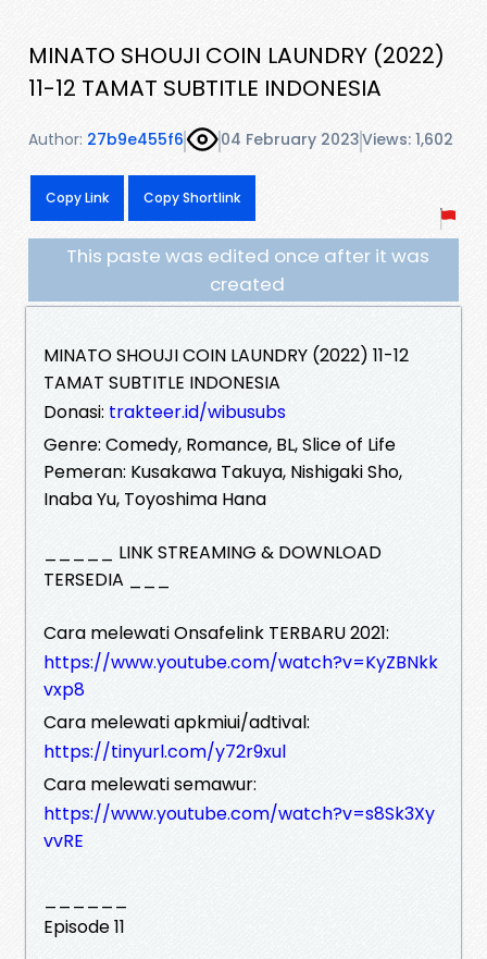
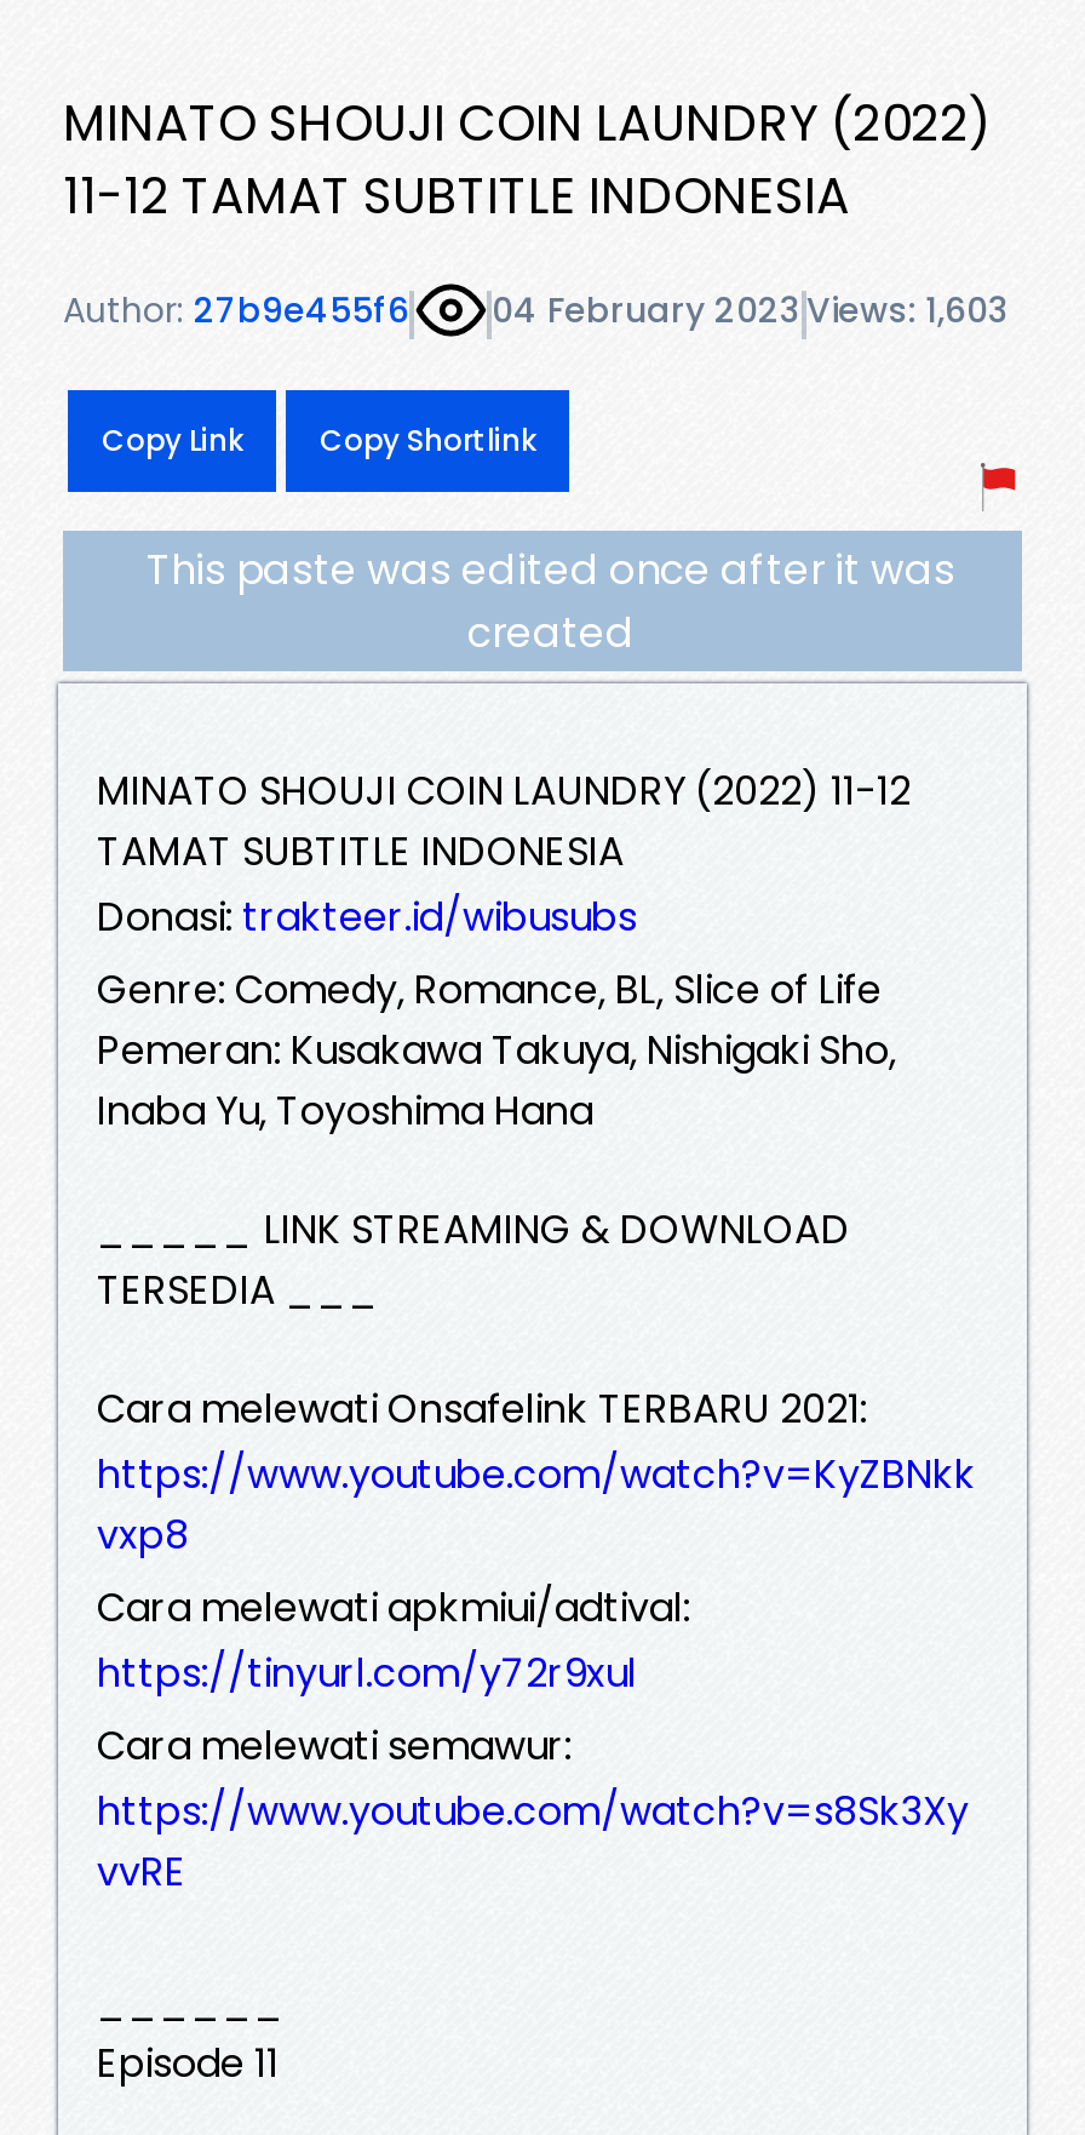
[221,129,453,151] 04 February 2023 Views: 1,602 -> [492,287,1010,335] 04 February 2023 Views: 1,603

